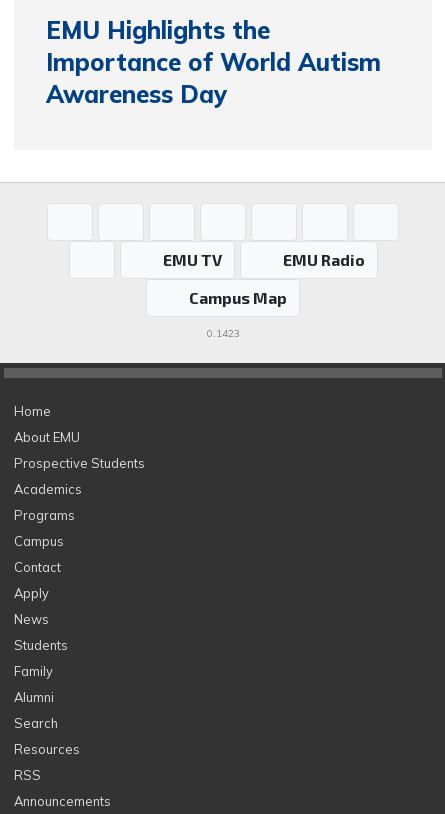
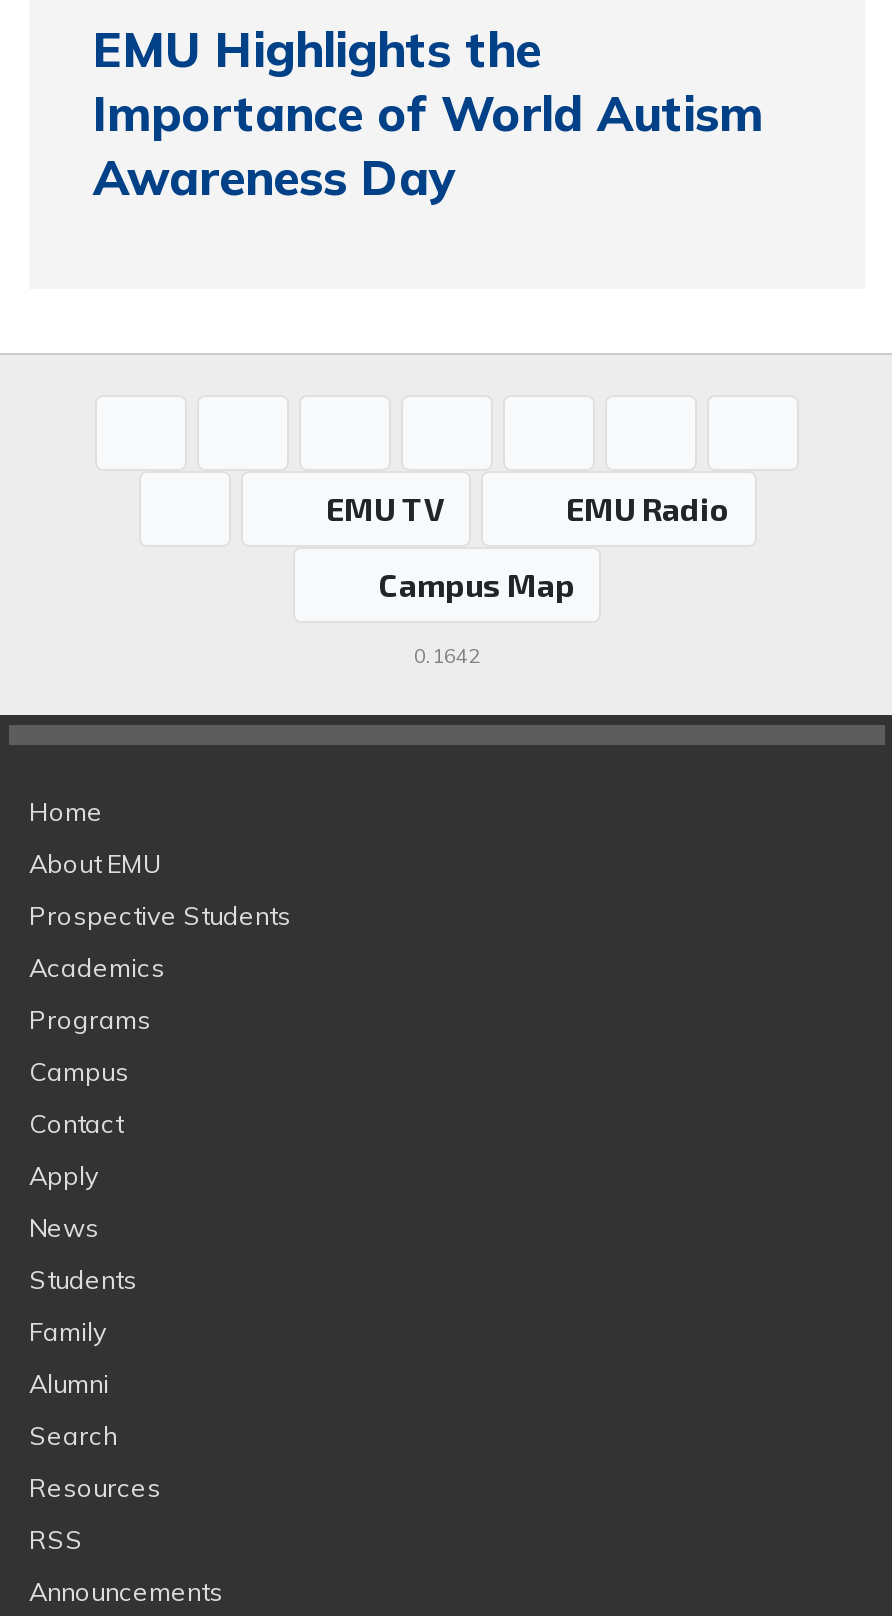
[206,327,239,340] 0.1423 -> [414,643,480,669] 0.1642

